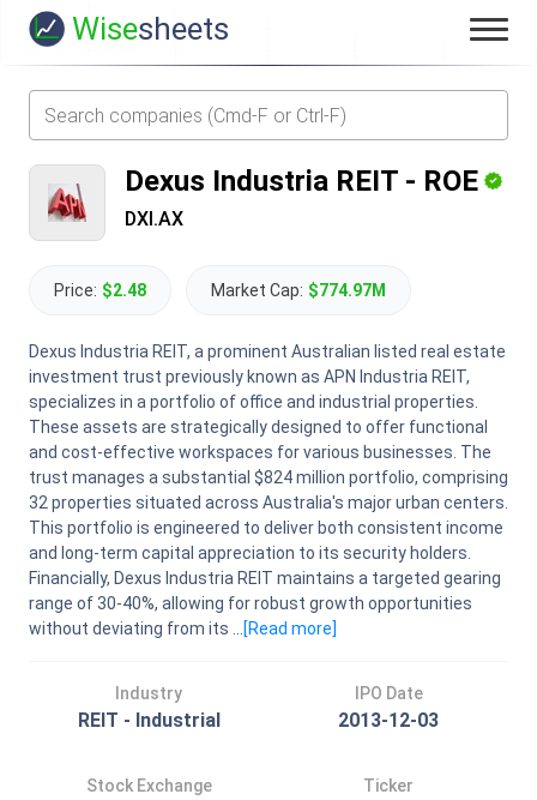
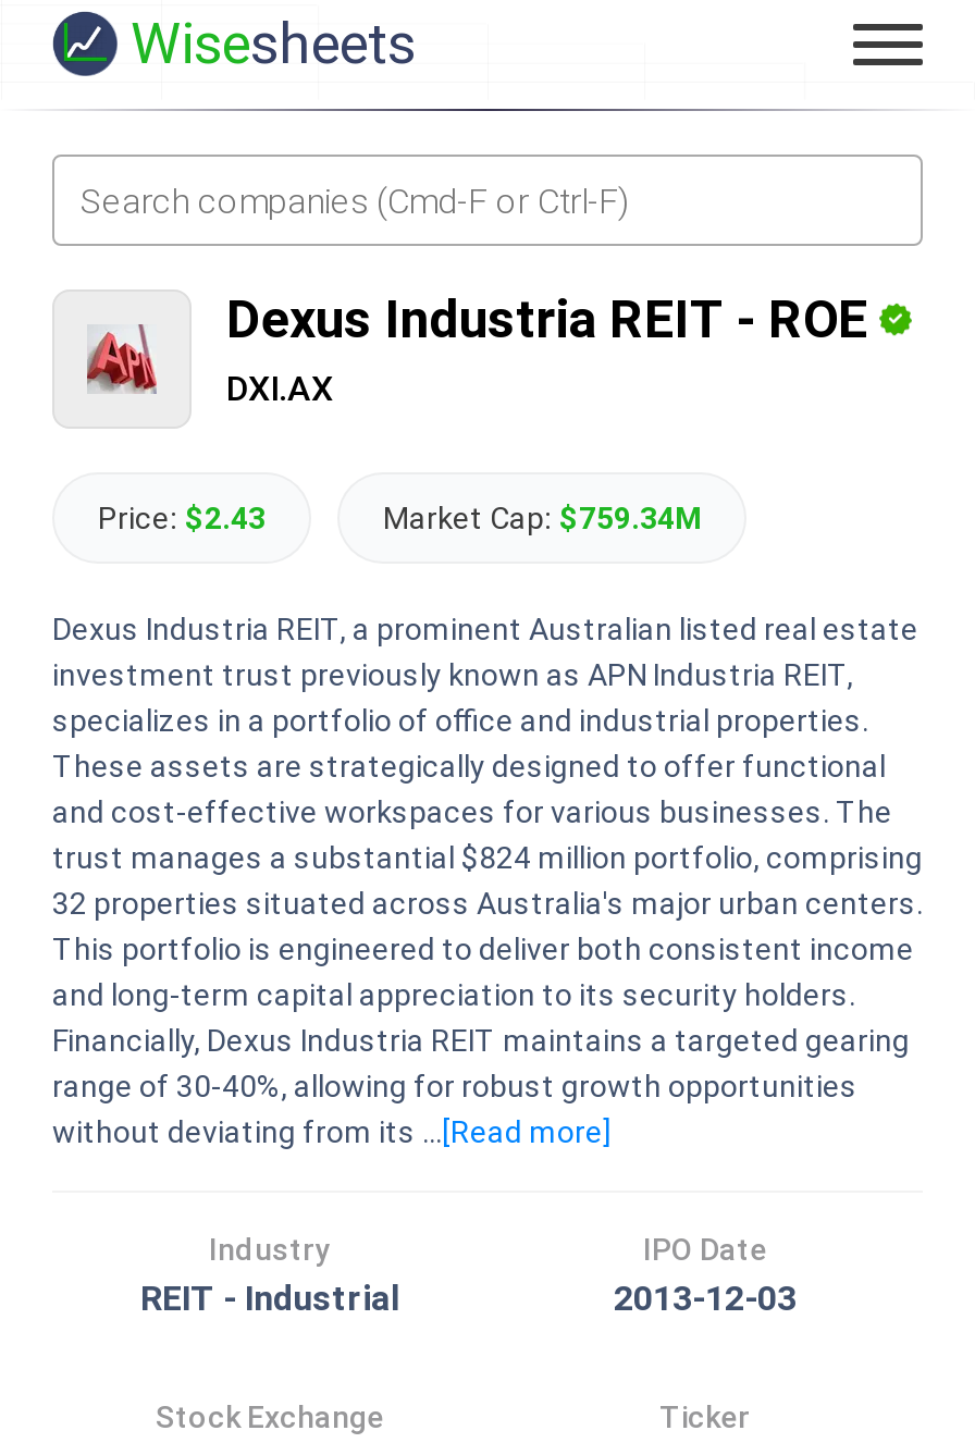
[54,281,146,300] Price: $2.48 -> [98,501,266,535] Price: $2.43
[211,281,386,300] Market Cap: $774.97M -> [383,501,701,535] Market Cap: $759.34M

